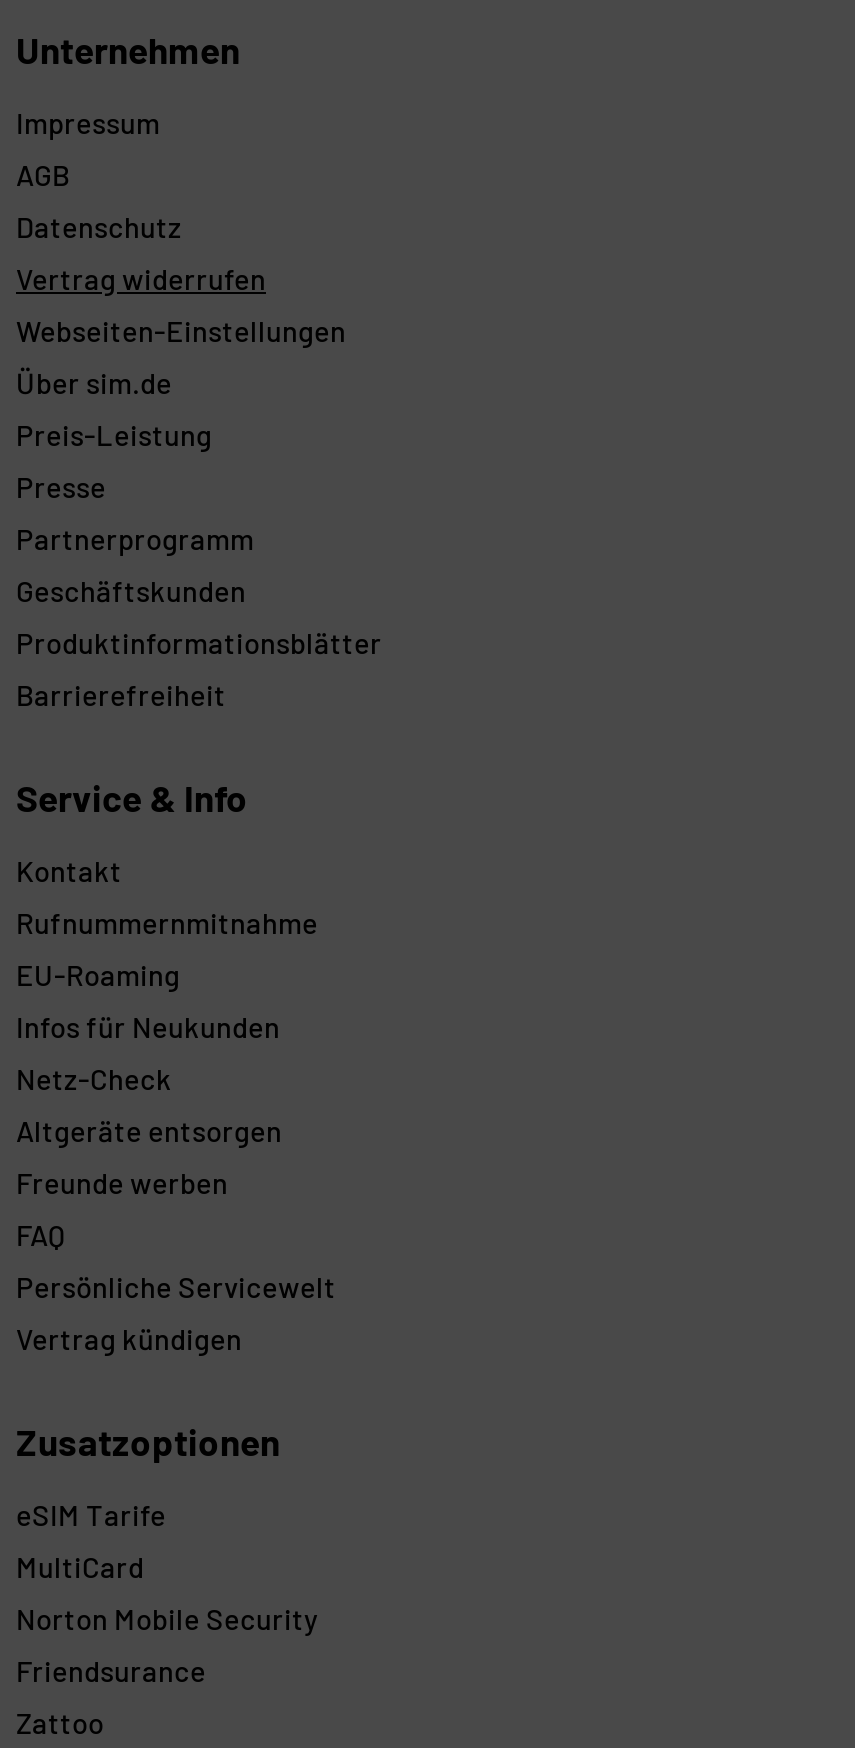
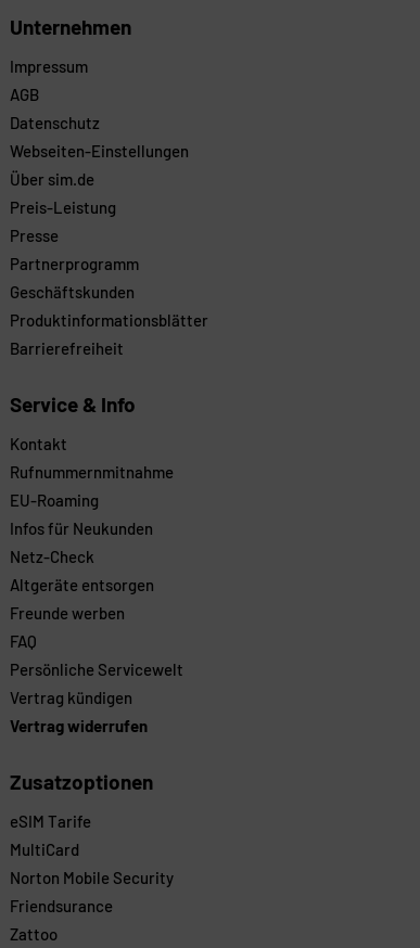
moved [16,260,266,296] -> [10,716,148,736]: Vertrag widerrufen
moved [16,312,382,1356] -> [10,141,208,707]: Webseiten-Einstellungen | Über sim.de | Preis-Leistung | ... | Persönliche Servicewelt | Vertrag kündigen

